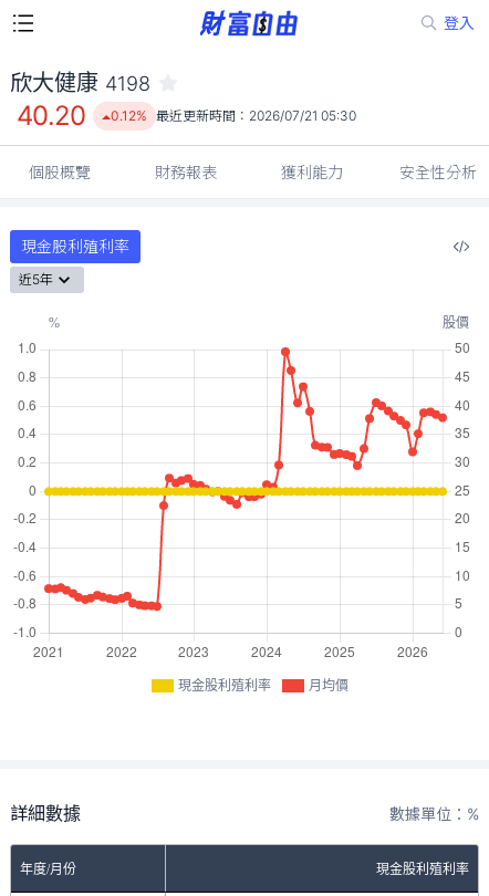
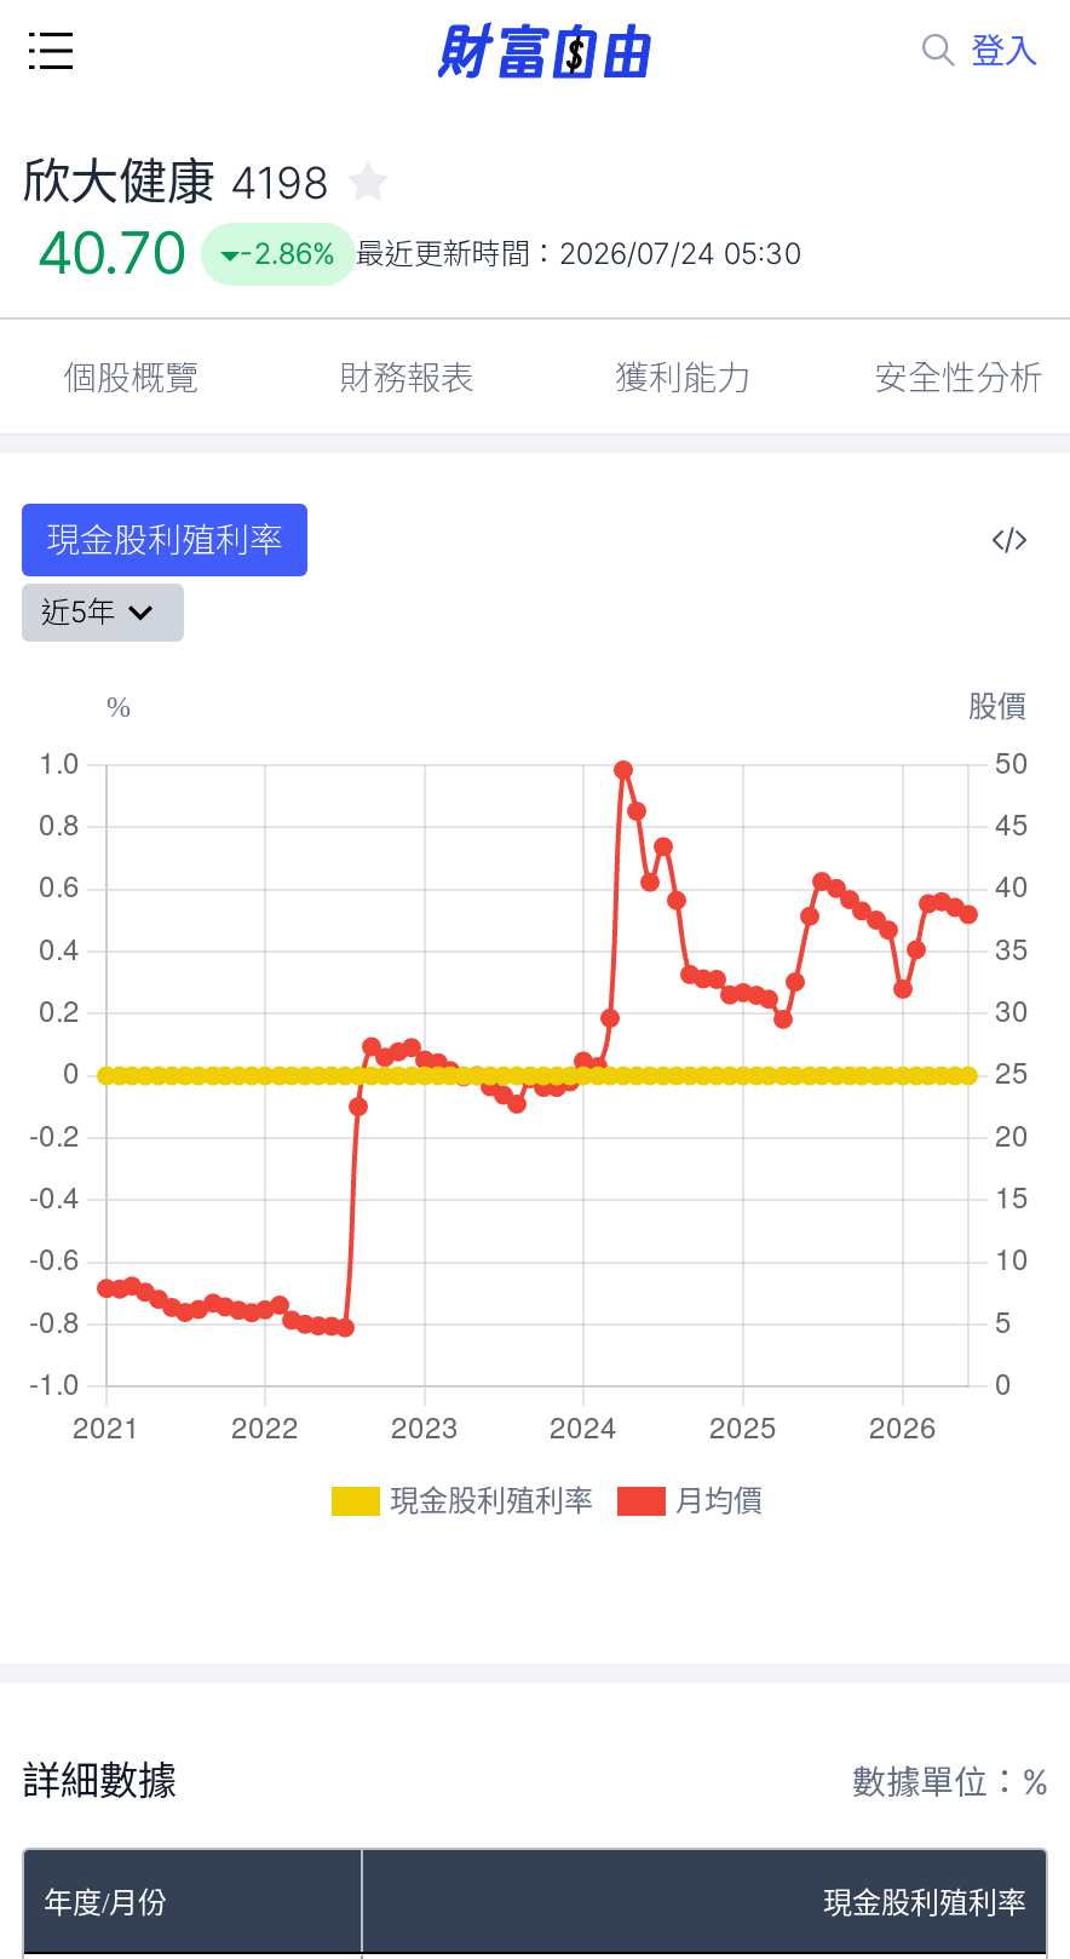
[17,100,86,132] 40.20 -> [36,218,186,288] 40.70
[110,107,356,124] 0.12% 最近更新時間：2026/07/21 05:30 -> [239,235,801,271] -2.86% 最近更新時間：2026/07/24 05:30

